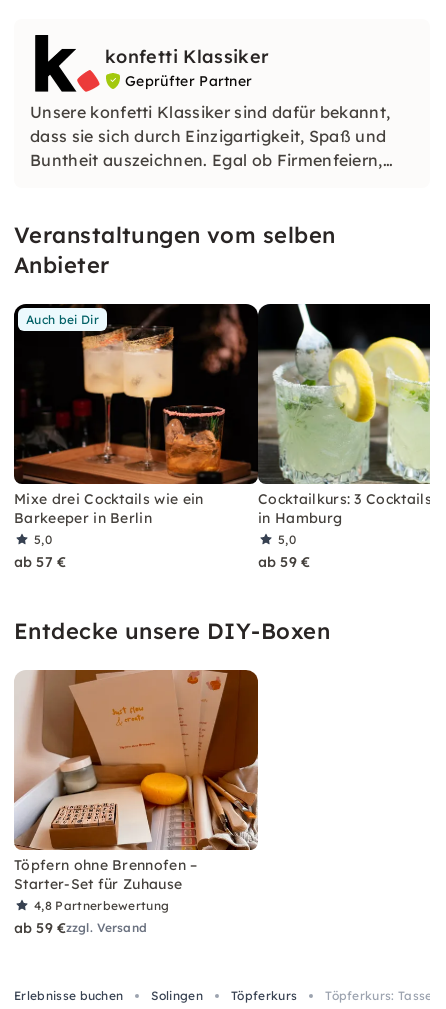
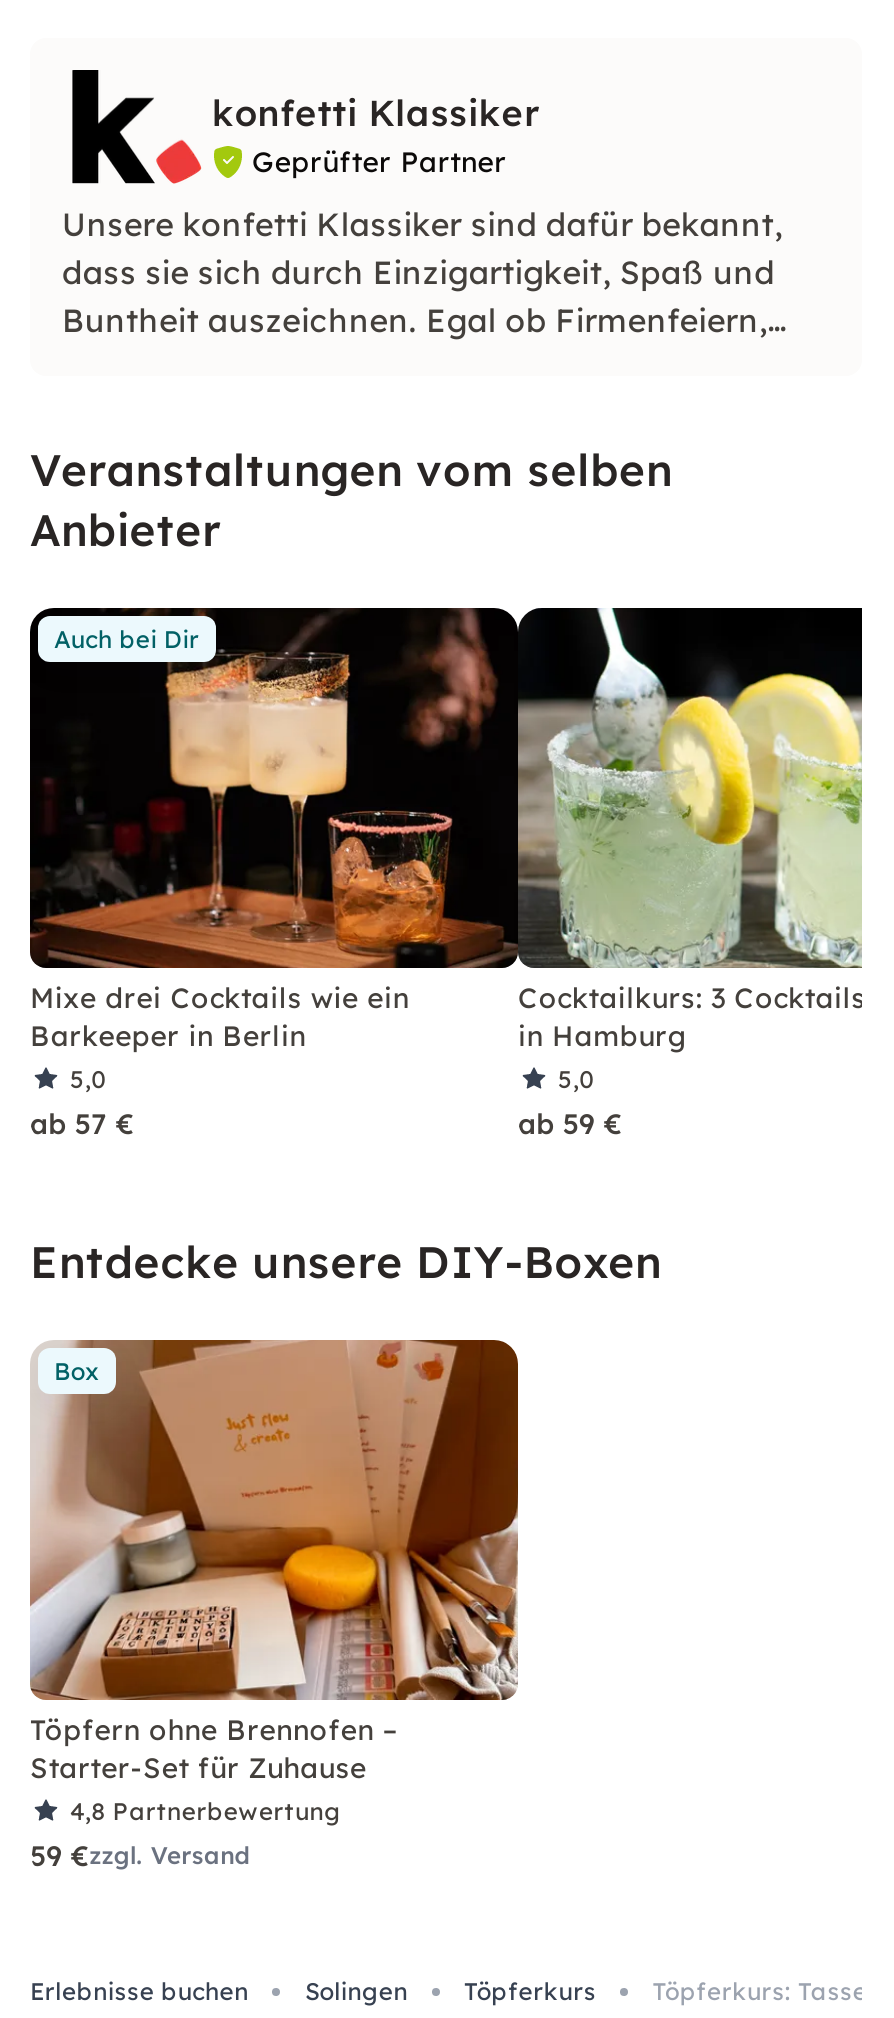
none -> [54,1355,100,1385] Box
[14,918,147,936] ab 59 €zzgl. Versand -> [30,1837,251,1873] 59 €zzgl. Versand

